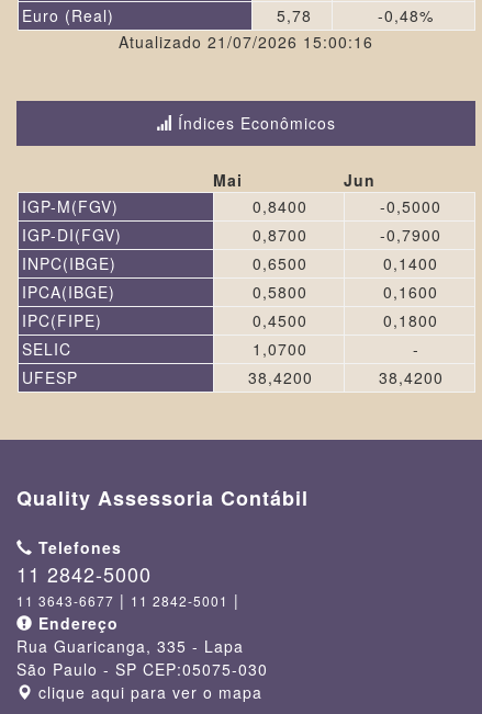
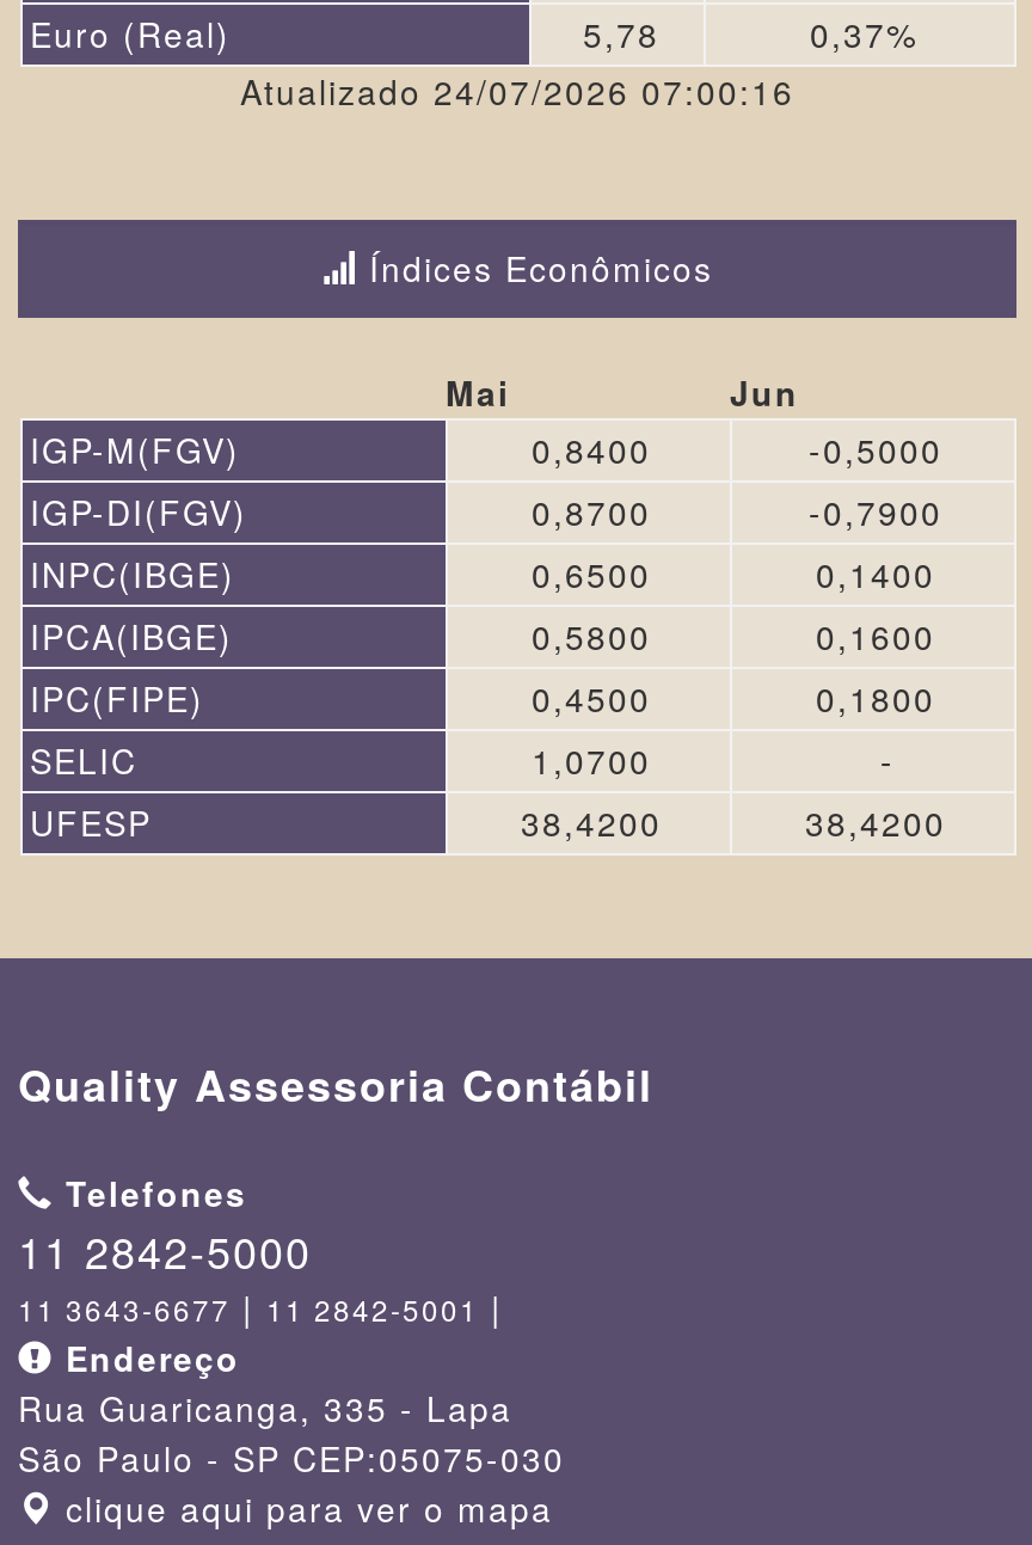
[377,4,433,26] -0,48% -> [810,10,917,57] 0,37%
[119,31,373,53] Atualizado 21/07/2026 15:00:16 -> [240,67,794,115] Atualizado 24/07/2026 07:00:16

